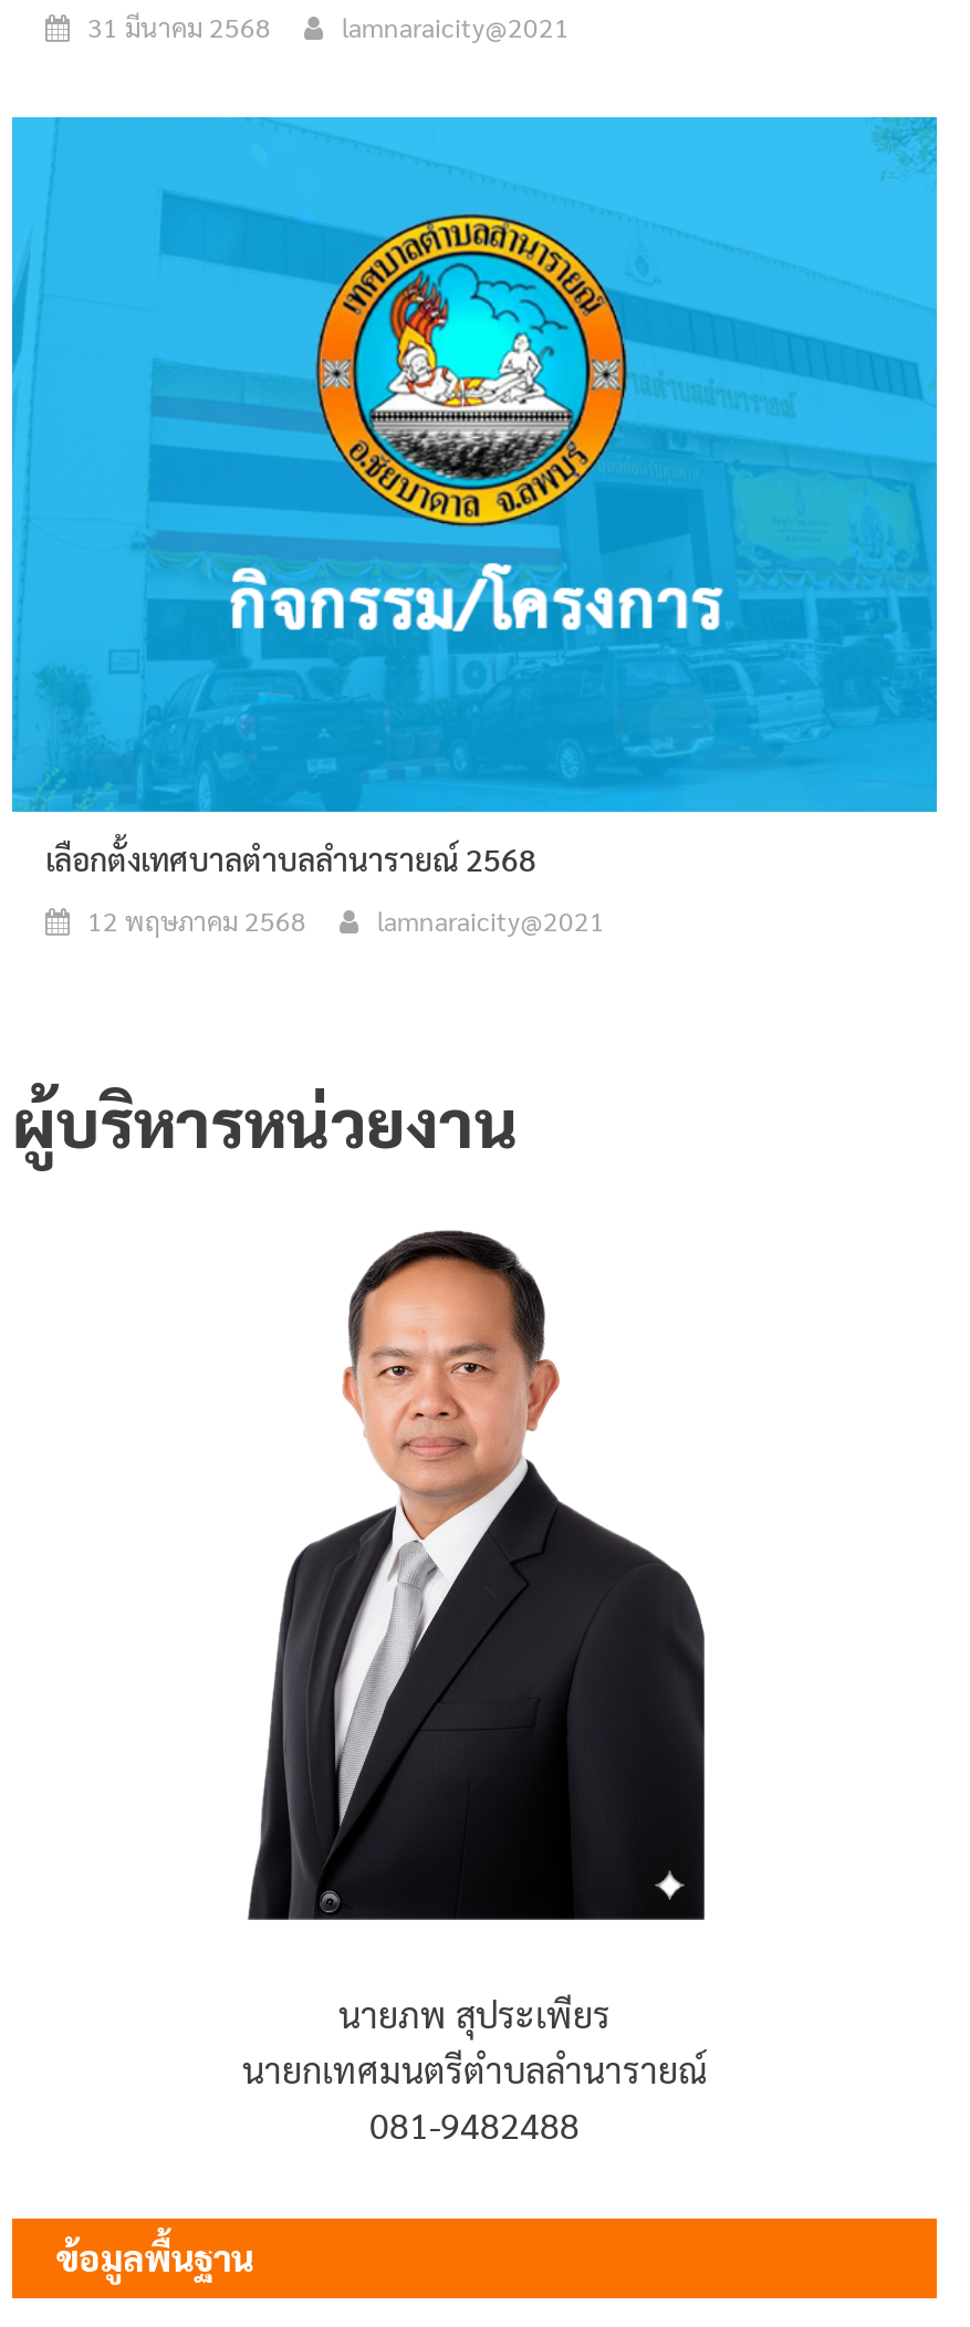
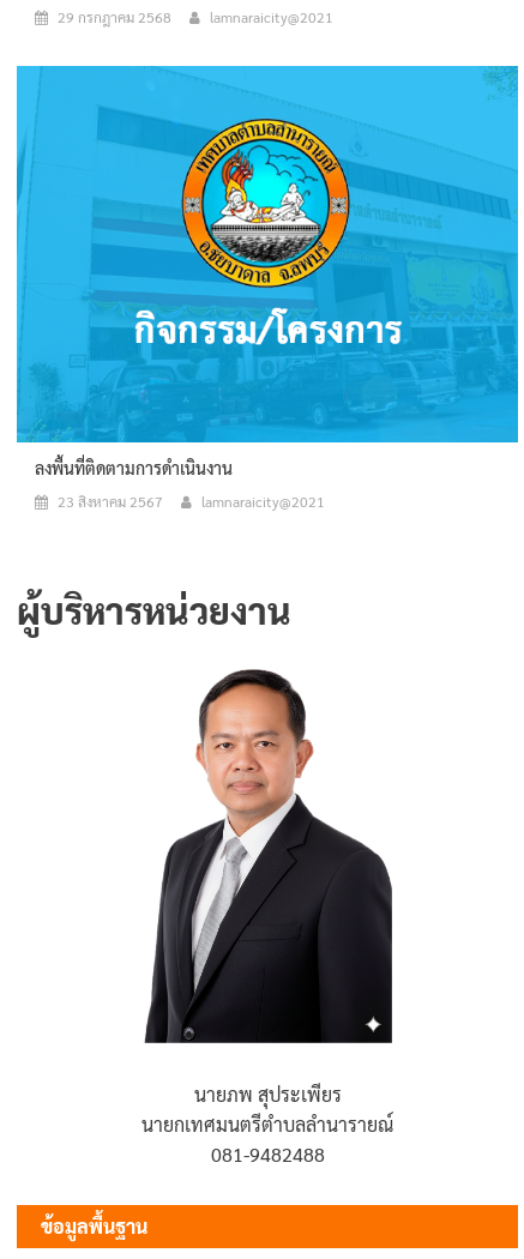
[87,10,271,45] 31 มีนาคม 2568 -> [58,8,171,27] 29 กรกฎาคม 2568
[45,838,536,878] เลือกตั้งเทศบาลตำบลลำนารายณ์ 2568 -> [35,457,233,478] ลงพื้นที่ติดตามการดำเนินงาน
[87,902,306,938] 12 พฤษภาคม 2568 -> [58,492,163,511] 23 สิงหาคม 2567

